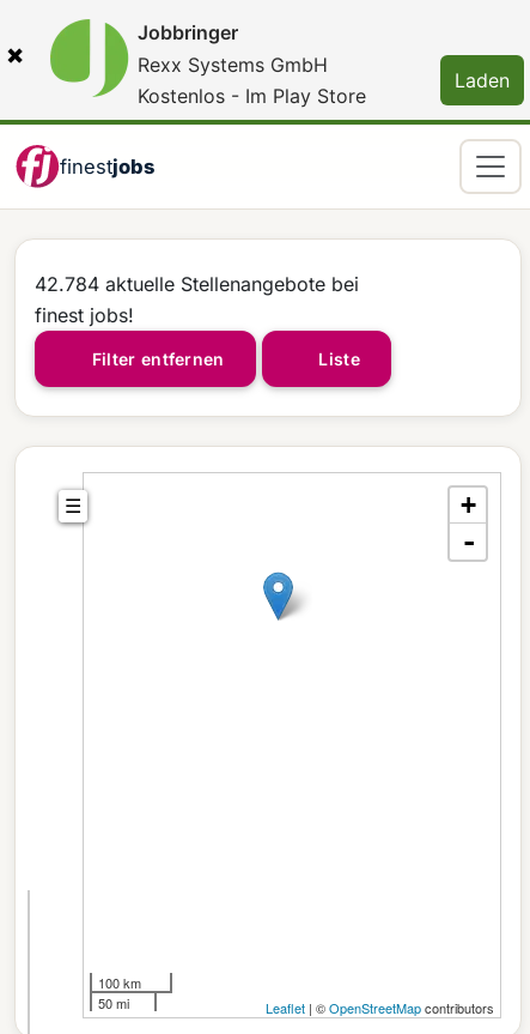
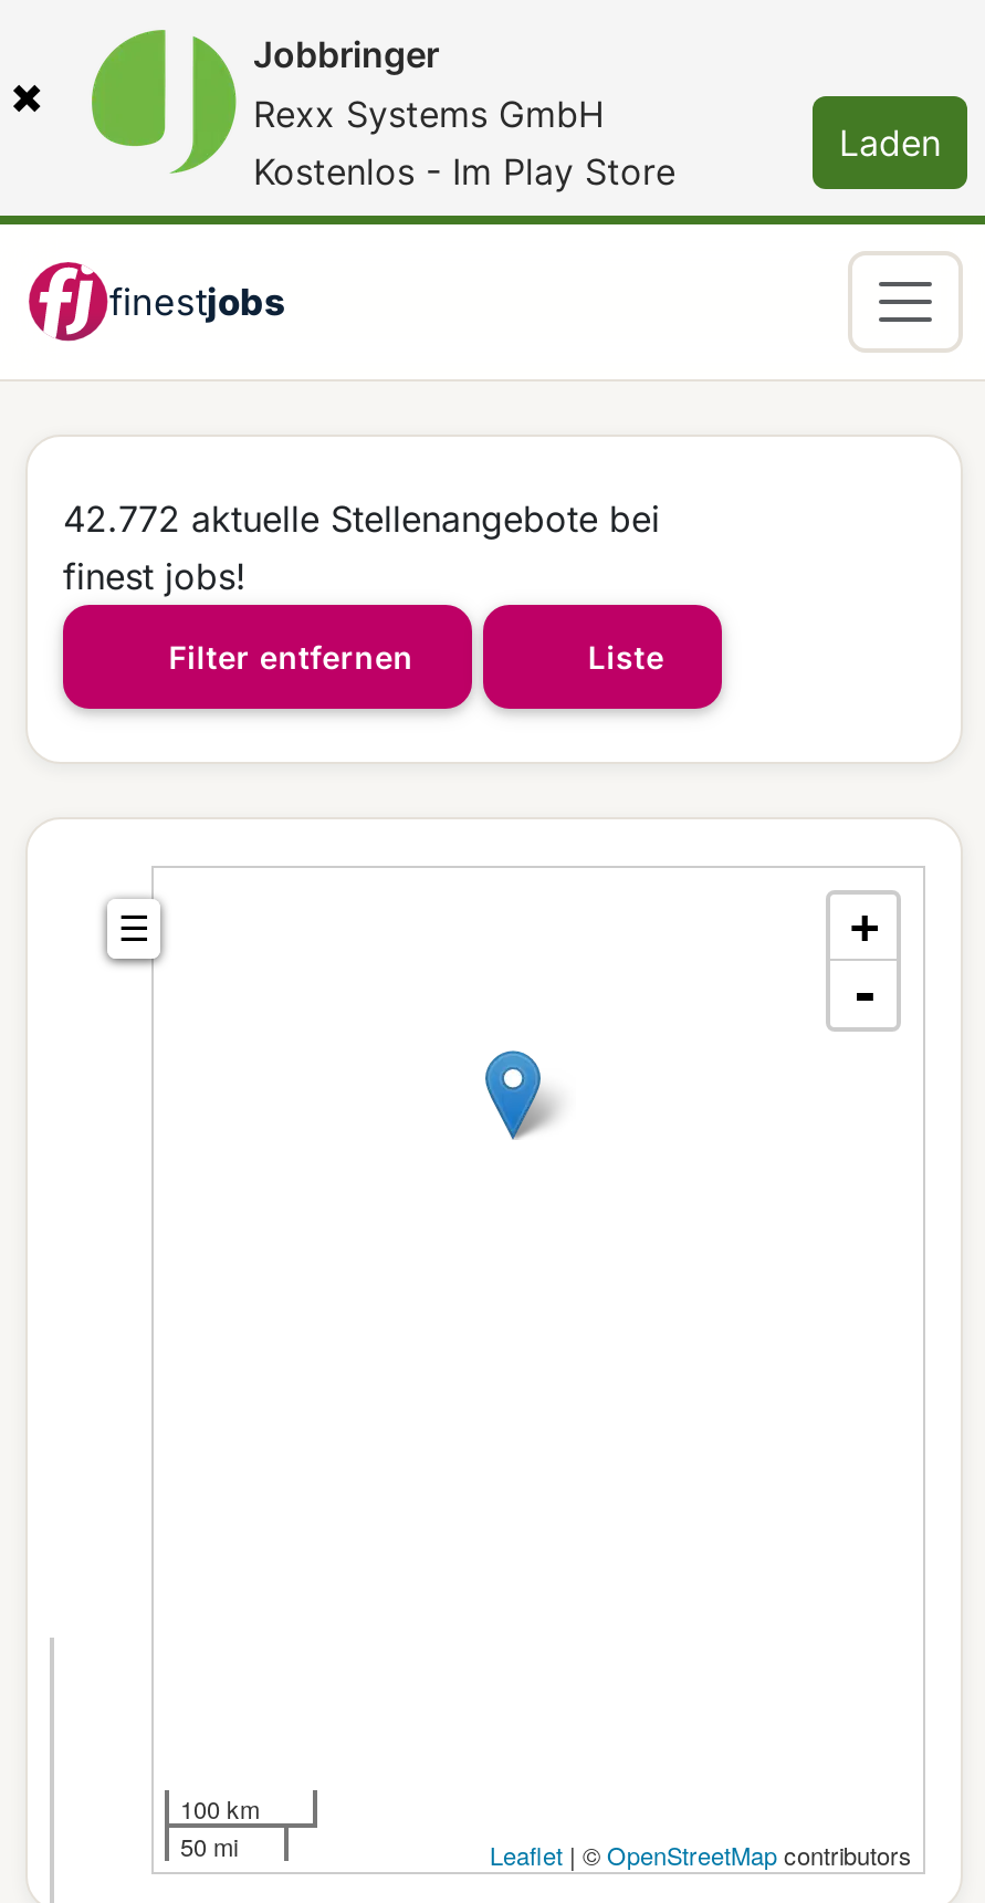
[35,272,359,296] 42.784 aktuelle Stellenangebote bei -> [63,496,660,540] 42.772 aktuelle Stellenangebote bei

